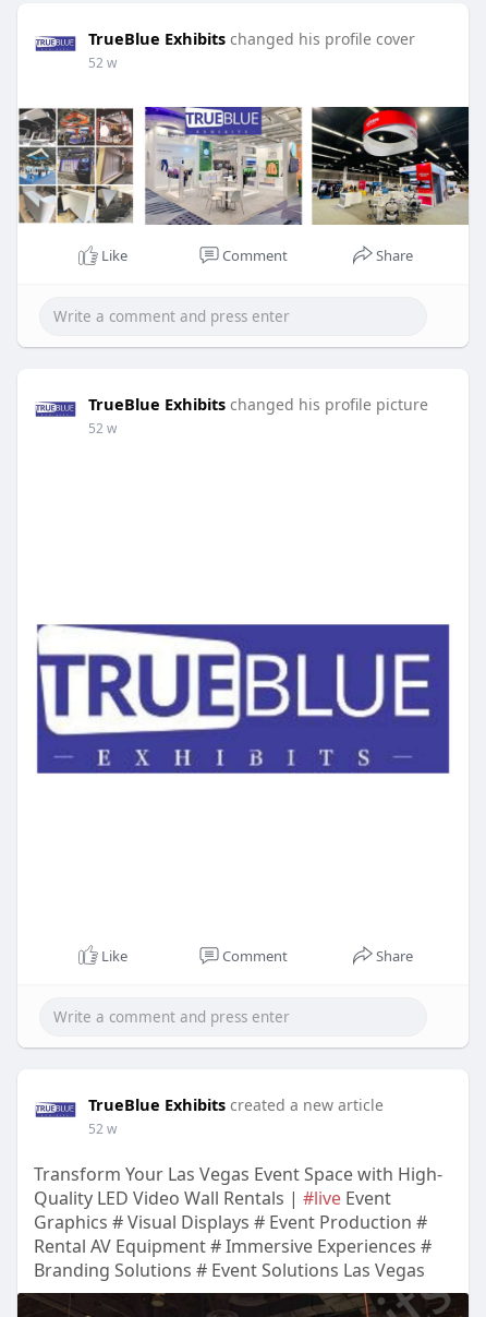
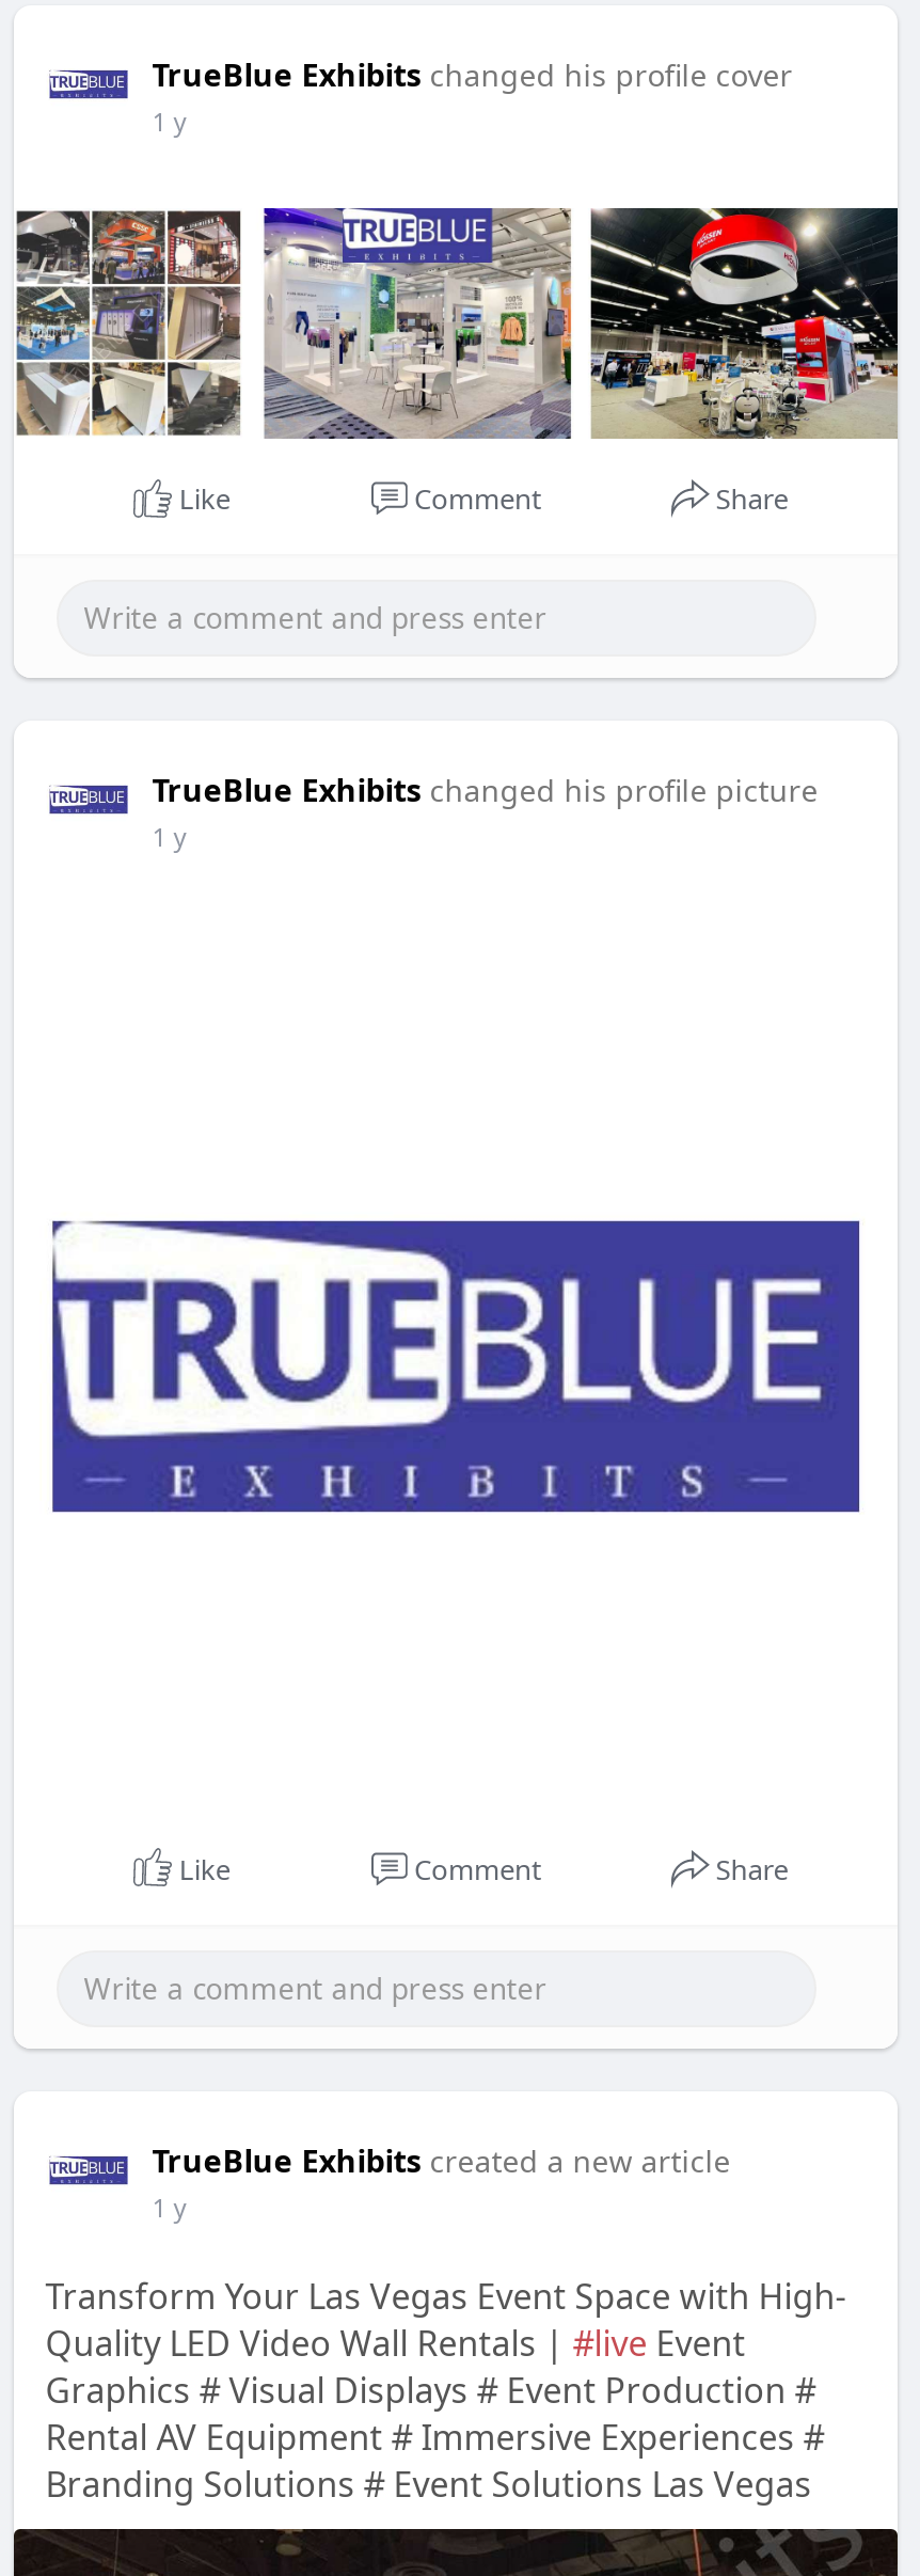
[88,53,116,72] 52 w -> [152,104,186,140] 1 y
[88,419,116,438] 52 w -> [152,819,186,855] 1 y
[88,1119,116,1138] 52 w -> [152,2188,186,2225] 1 y

